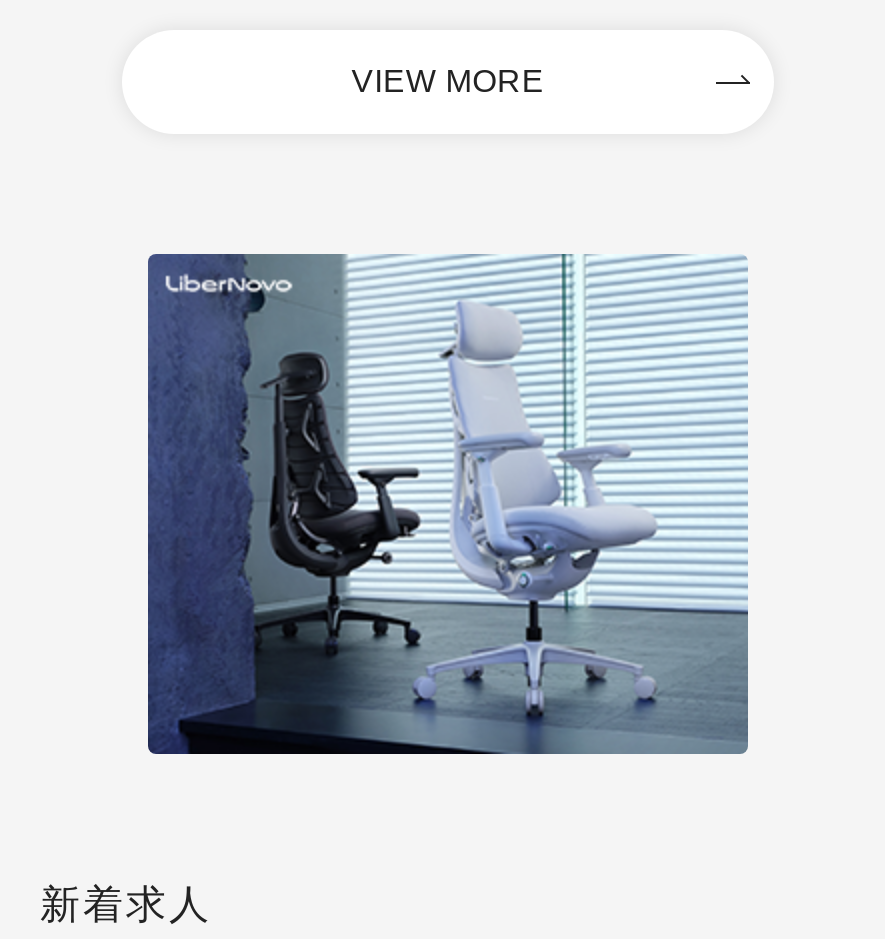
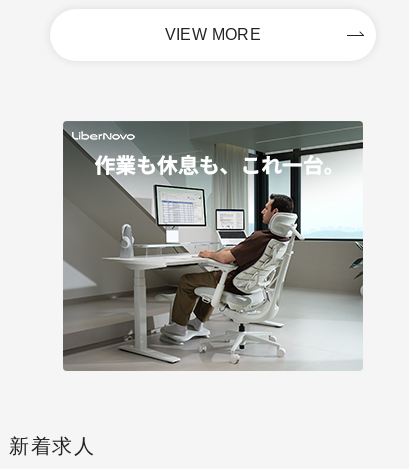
[146,254,750,756] [image] -> [62,120,364,371] [image]

